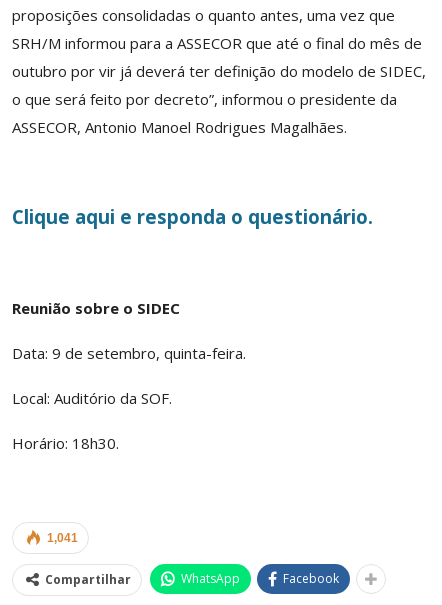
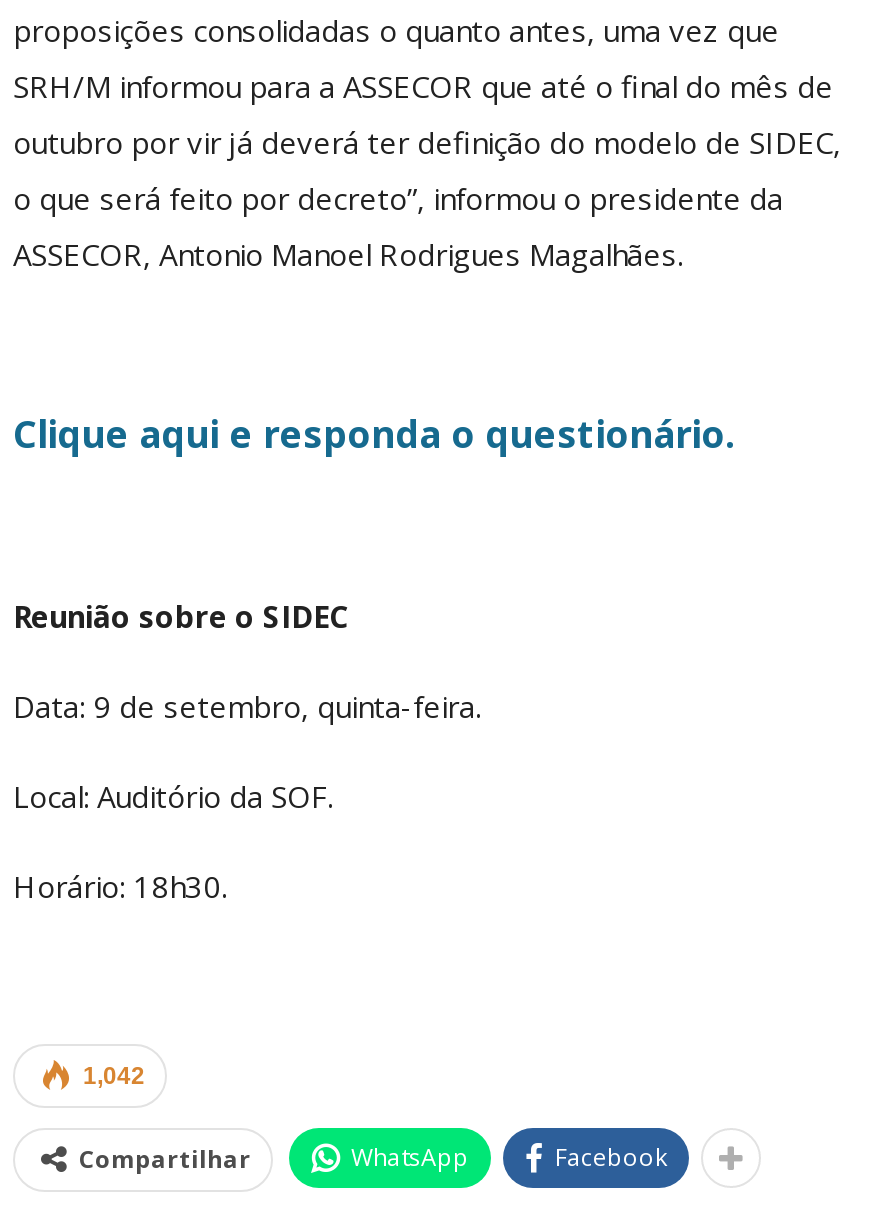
[47,531,78,545] 1,041 -> [83,1061,145,1089] 1,042

